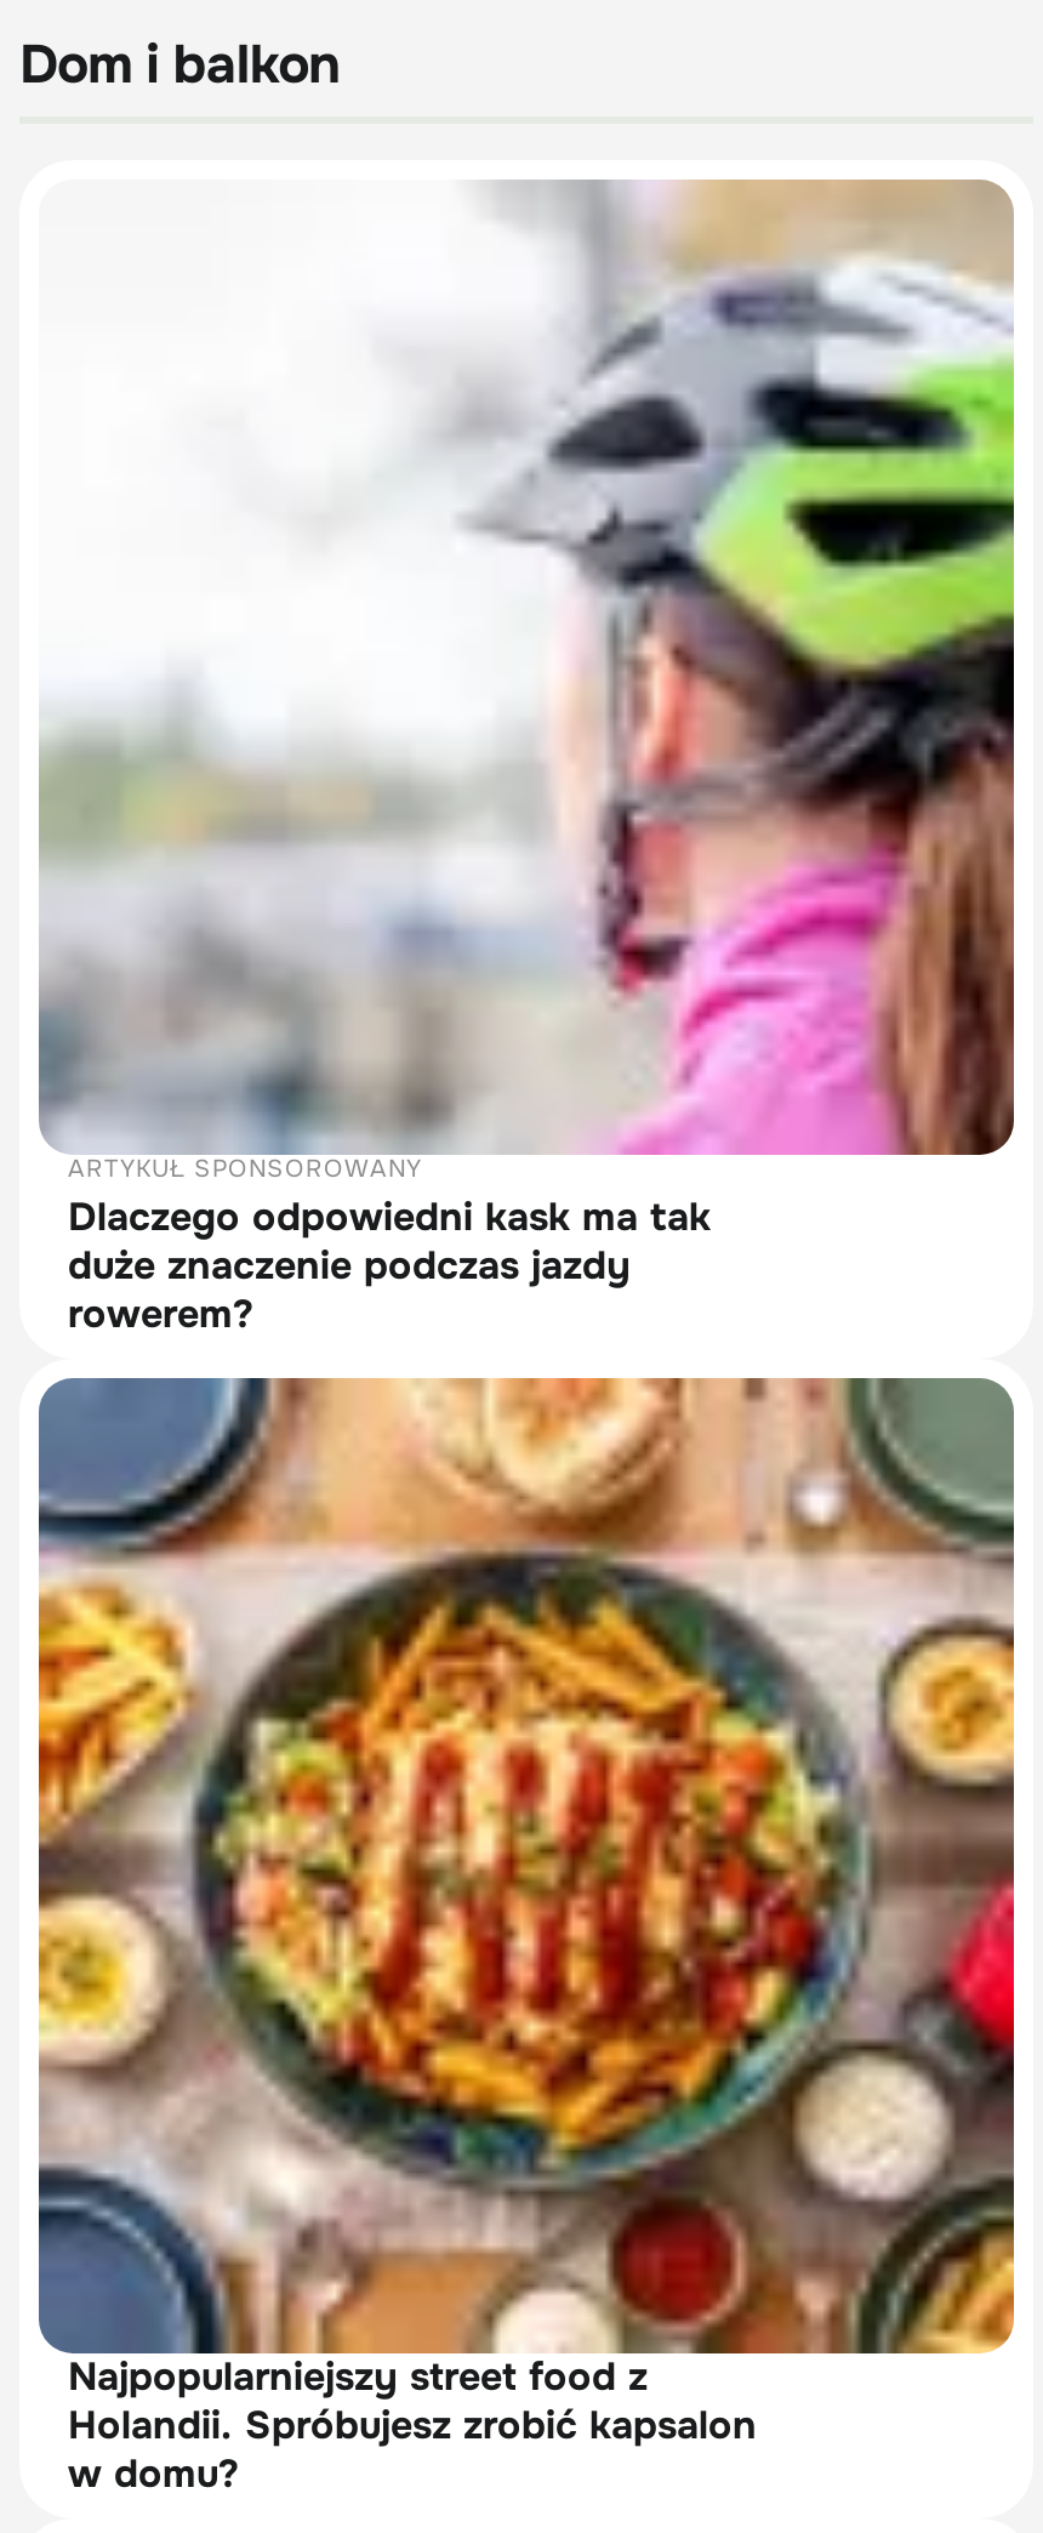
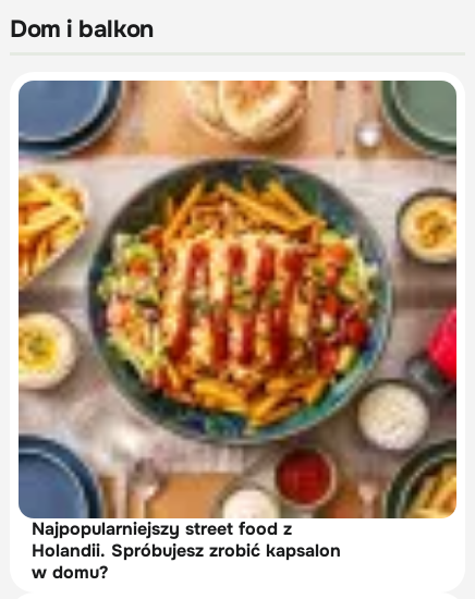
[39,180,1016,1339] [image] | ARTYKUŁ SPONSOROWANY | Dlaczego odpowiedni kask ma tak | duże znaczenie podczas jazdy | rowerem? -> none

